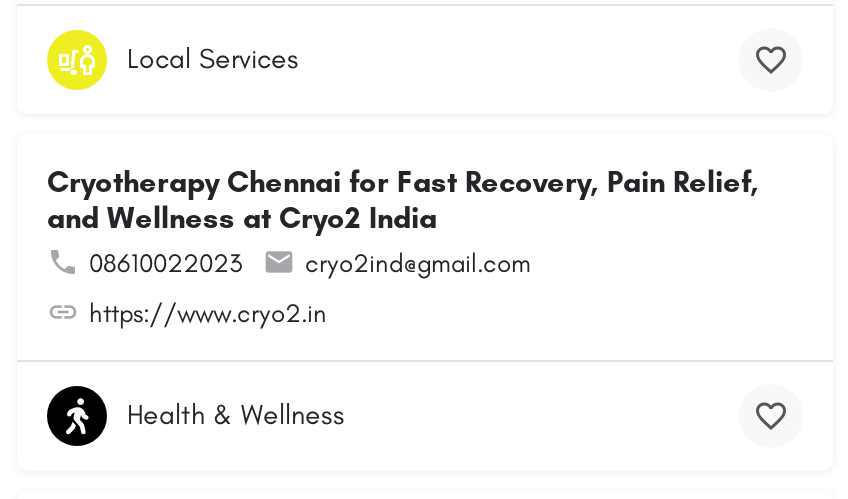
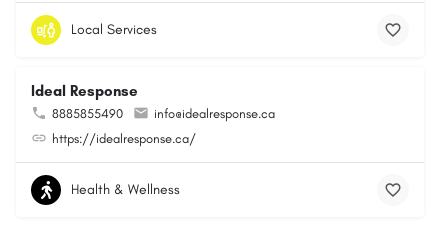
[47,164,759,278] Cryotherapy Chennai for Fast Recovery, Pain Relief, | and Wellness at Cryo2 India | 08610022023 | cryo2ind@gmail.com -> [31,82,275,121] Ideal Response | 8885855490 | info@idealresponse.ca
[89,298,327,328] https://www.cryo2.in -> [52,131,196,146] https://idealresponse.ca/

